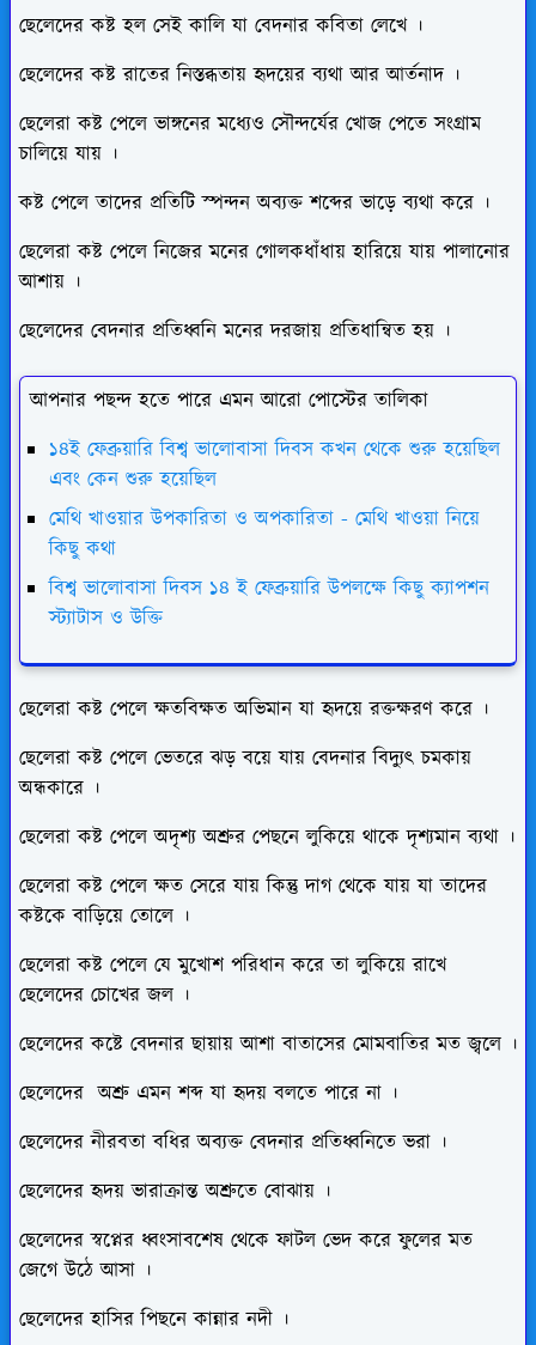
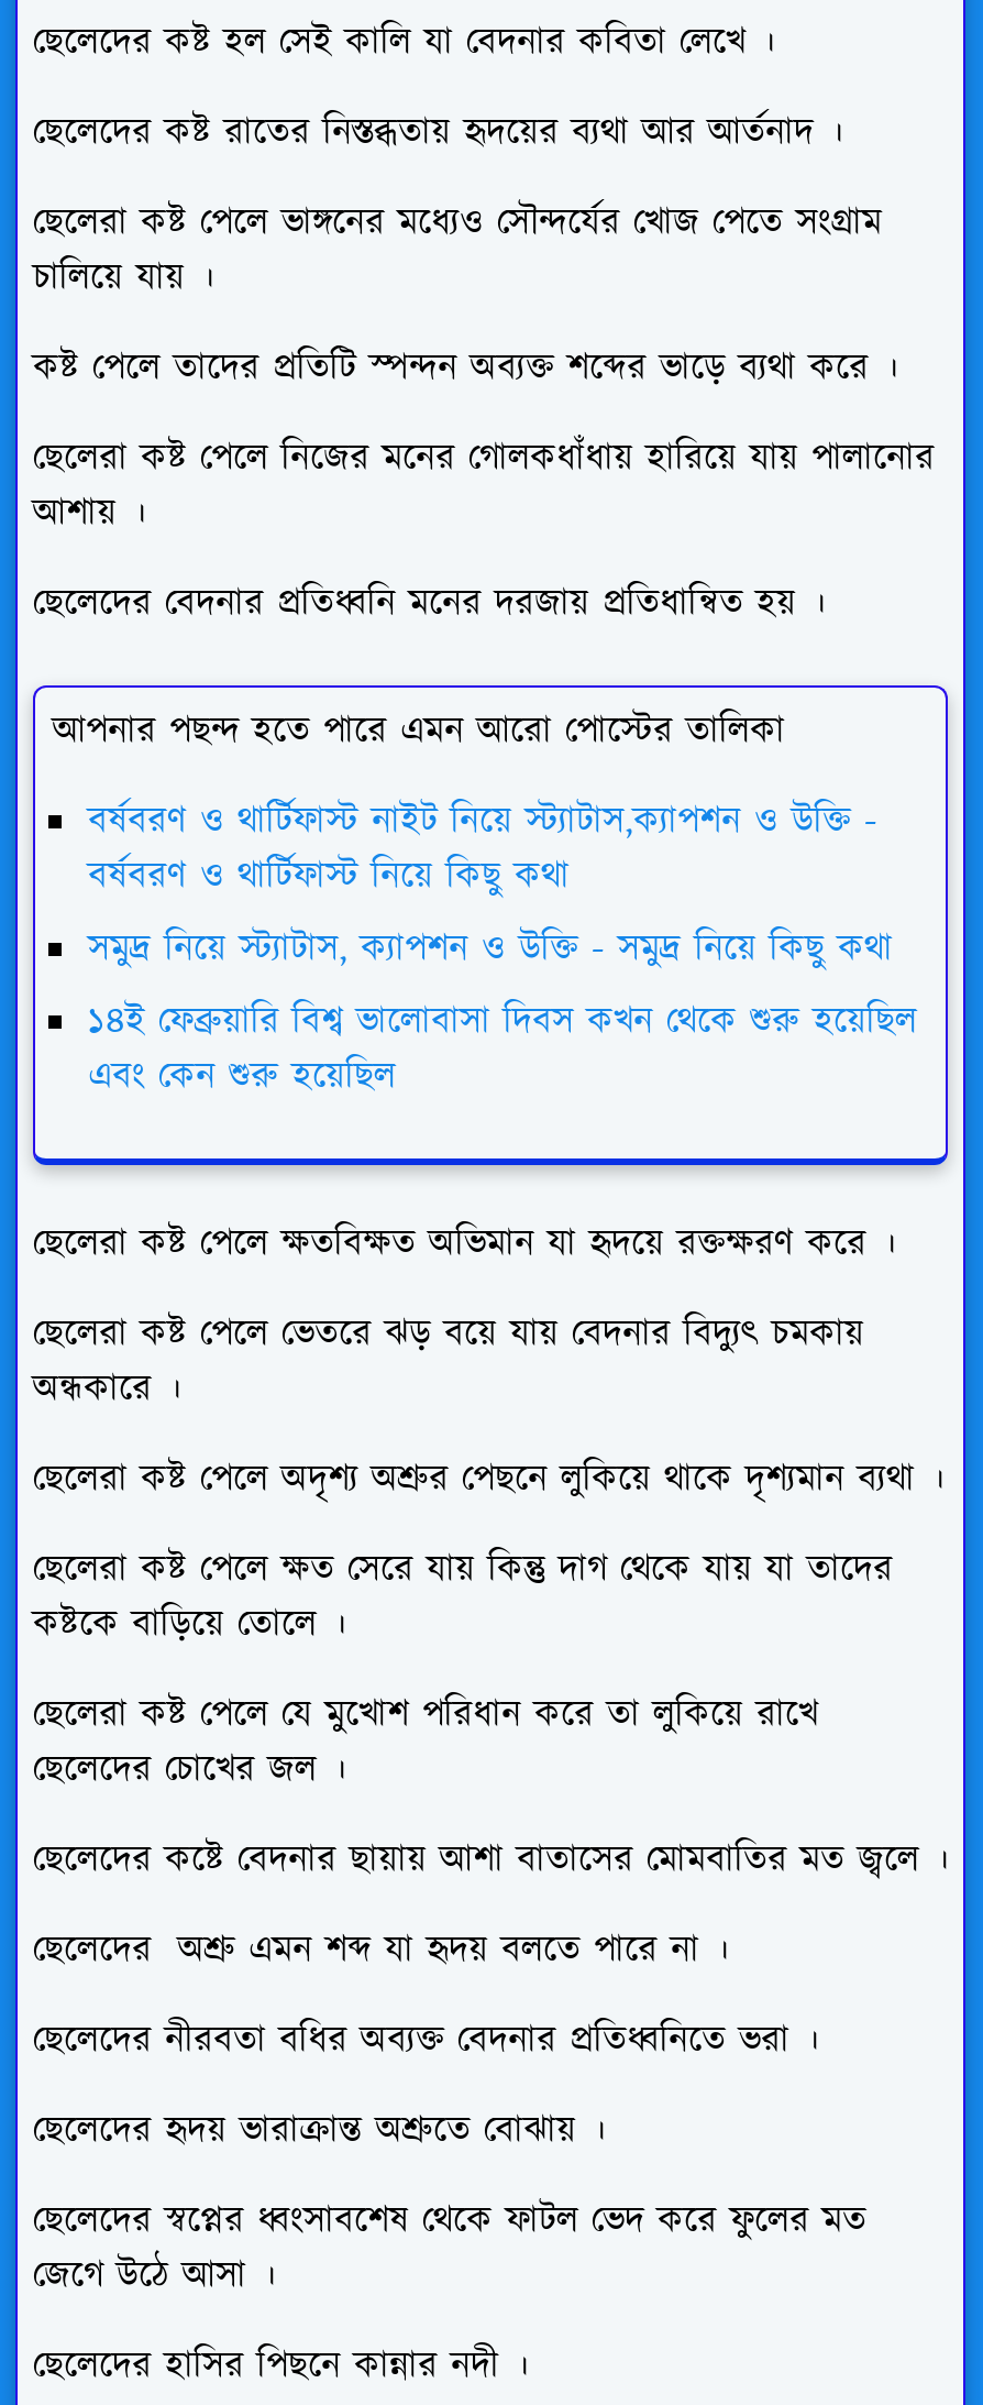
none -> [88,795,893,976] বর্ষবরণ ও থার্টিফাস্ট নাইট নিয়ে স্ট্যাটাস,ক্যাপশন ও উক্তি - | বর্ষবরণ ও থার্টিফাস্ট নিয়ে কিছু কথা | সমুদ্র নিয়ে স্ট্যাটাস, ক্যাপশন ও উক্তি - সমুদ্র নিয়ে কিছু কথা
moved [49,435,500,494] -> [88,995,917,1103]: ১৪ই ফেব্রুয়ারি বিশ্ব ভালোবাসা দিবস কখন থেকে শুরু হয়েছিল | এবং কেন শুরু হয়েছিল
[49,505,489,633] মেথি খাওয়ার উপকারিতা ও অপকারিতা - মেথি খাওয়া নিয়ে | কিছু কথা | বিশ্ব ভালোবাসা দিবস ১৪ ই ফেব্রুয়ারি উপলক্ষে কিছু ক্যাপশন | স্ট্যাটাস ও উক্তি -> none

